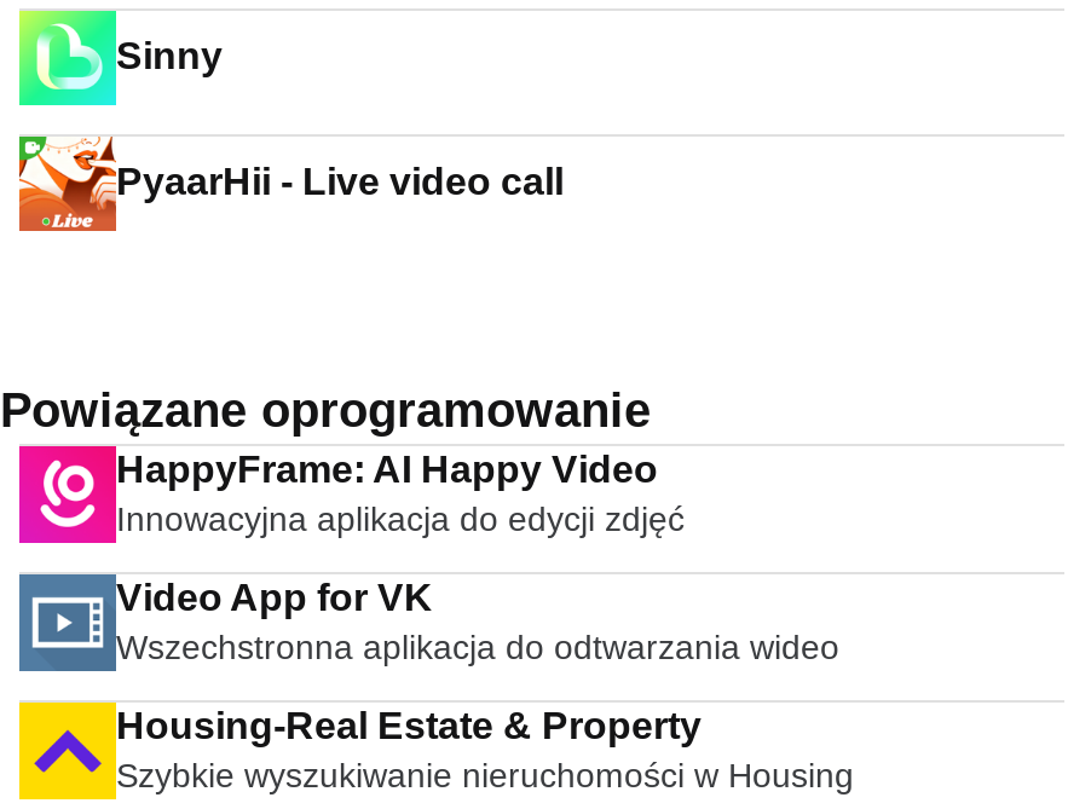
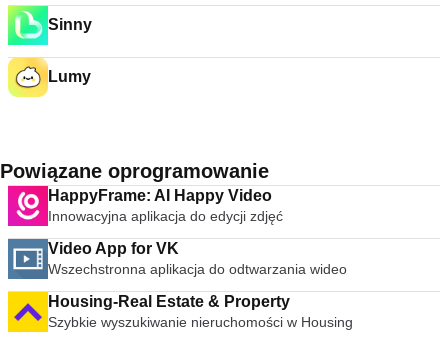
[17,134,564,233] [image] | PyaarHii - Live video call -> [7,57,91,98] [image] | Lumy

